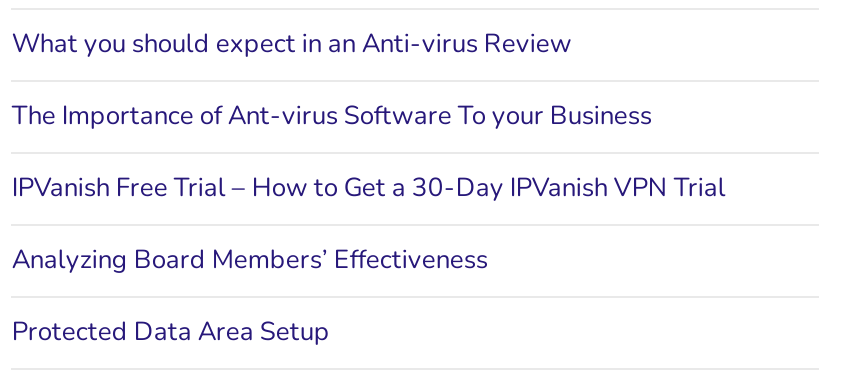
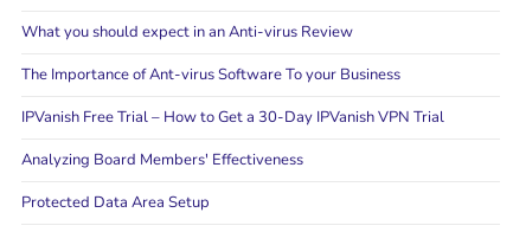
[12,241,488,277] Analyzing Board Members’ Effectiveness -> [22,149,304,170] Analyzing Board Members' Effectiveness

